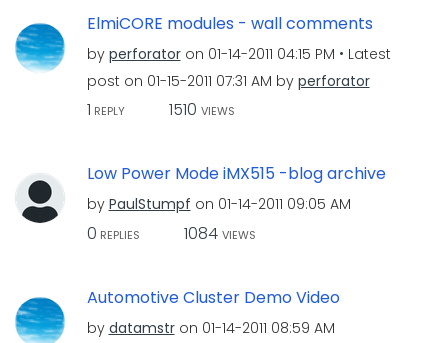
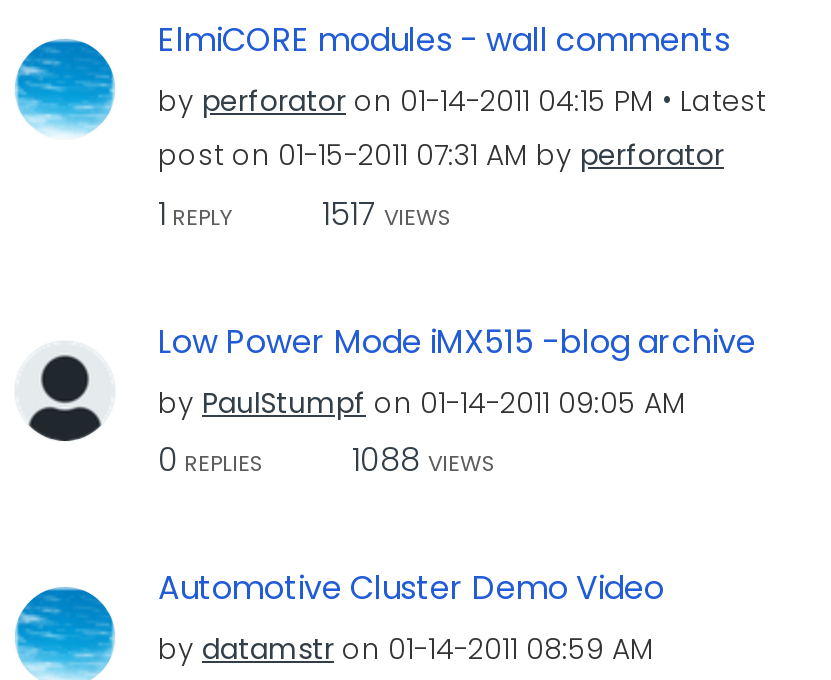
[86,98,234,121] 1 REPLY 1510 VIEWS -> [158,190,452,236] 1 REPLY 1517 VIEWS
[183,221,255,244] 1084 VIEWS -> [352,437,496,483] 1088 VIEWS

